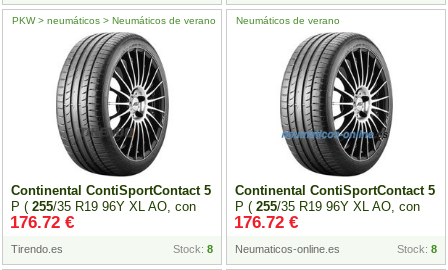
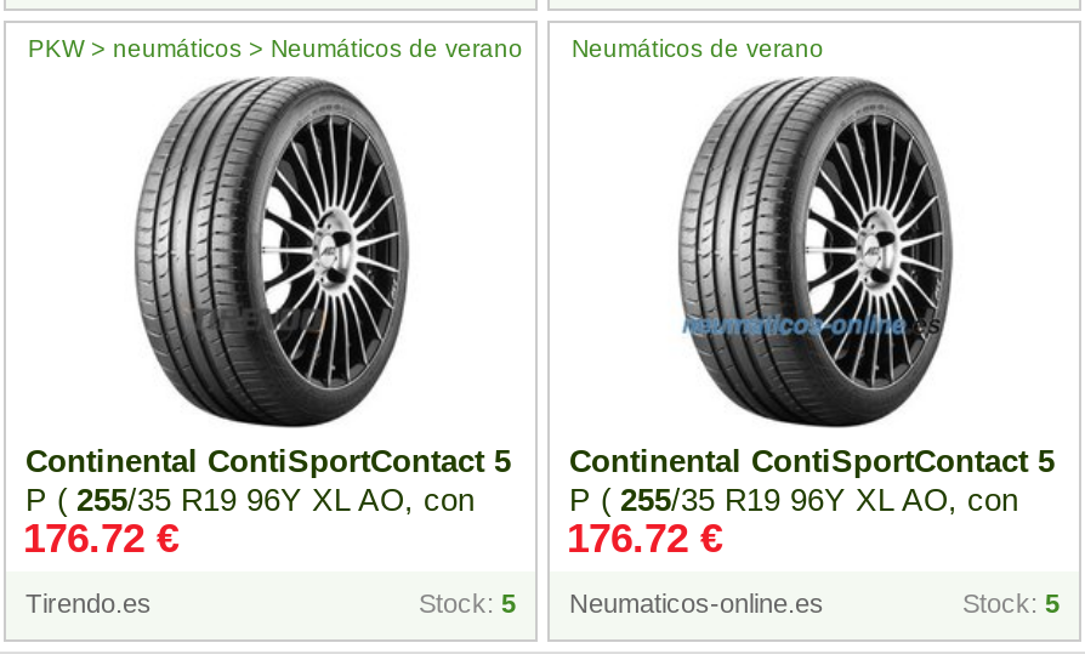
[173,243,340,255] Stock: 8 Neumaticos-online.es -> [419,588,824,618] Stock: 5 Neumaticos-online.es
[397,243,437,255] Stock: 8 -> [962,588,1060,618] Stock: 5

